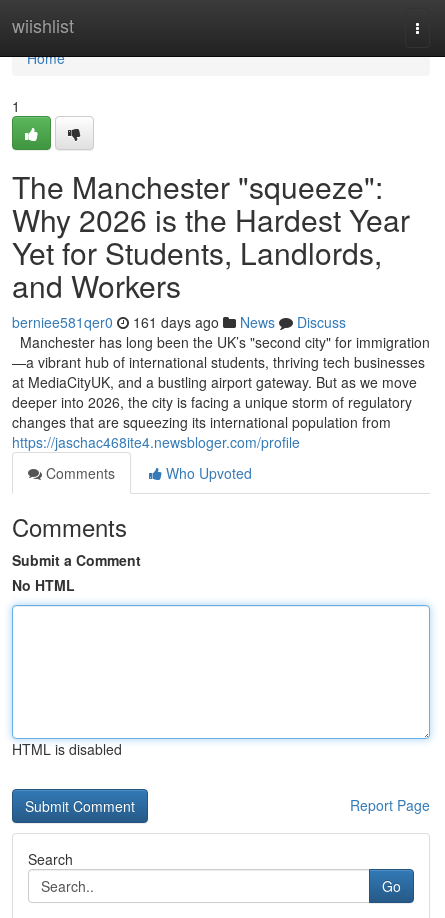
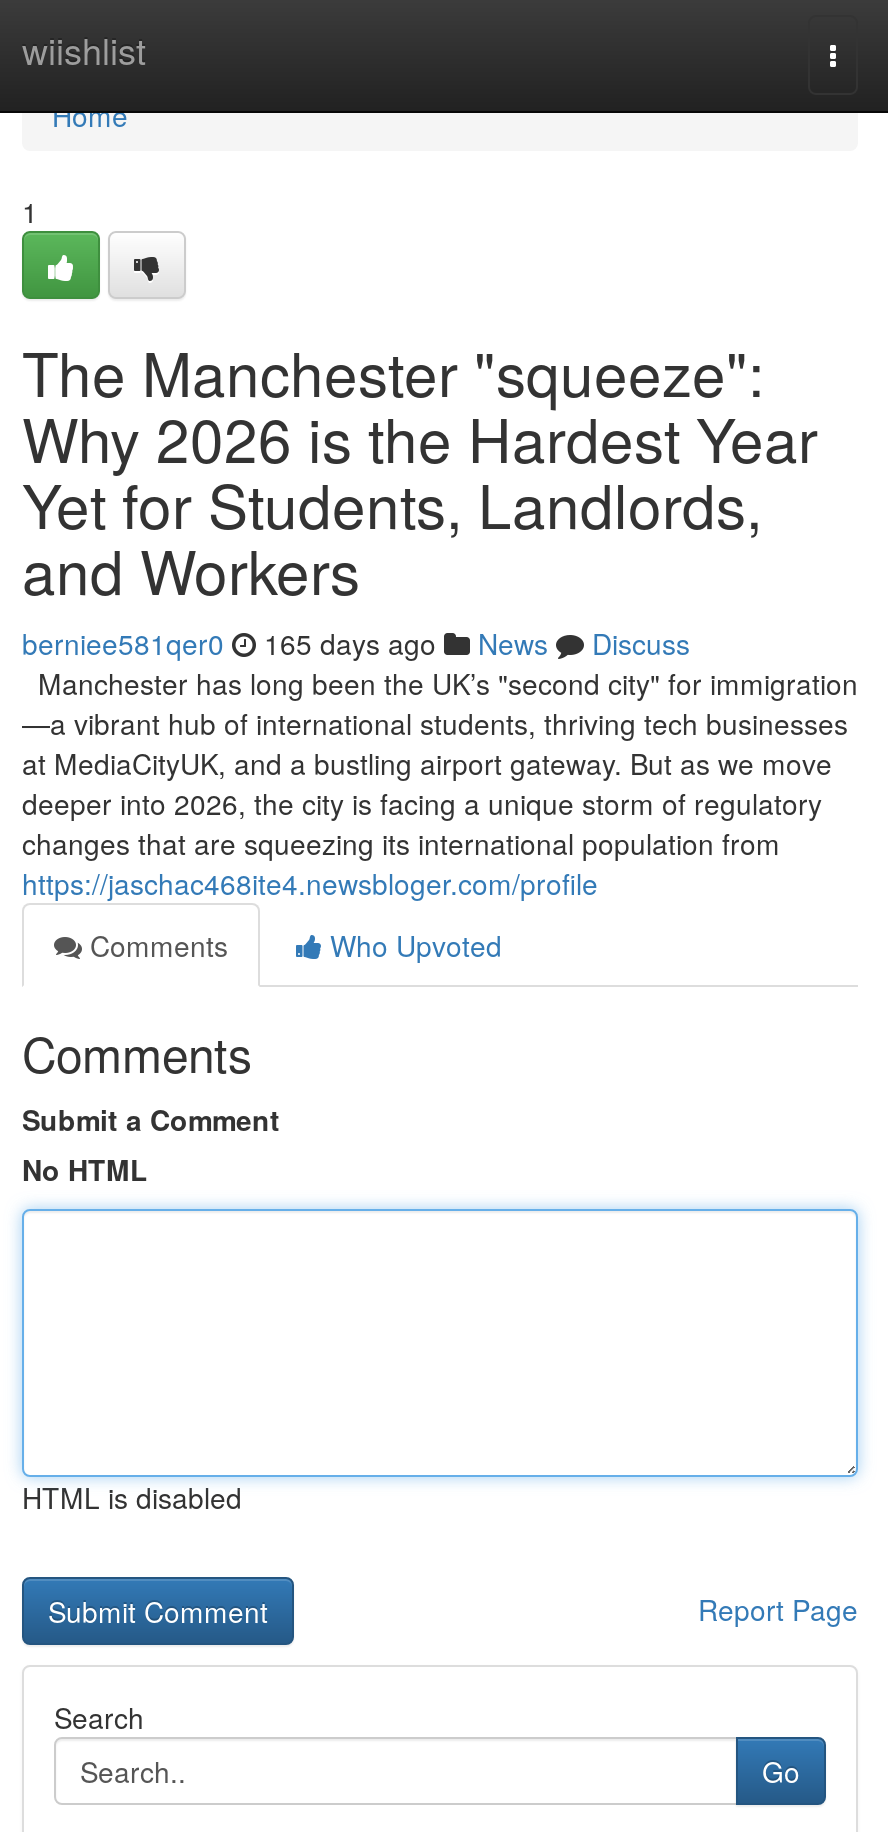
[12,312,346,332] berniee581qer0 161 days ago News Discuss -> [22,623,690,663] berniee581qer0 165 days ago News Discuss

